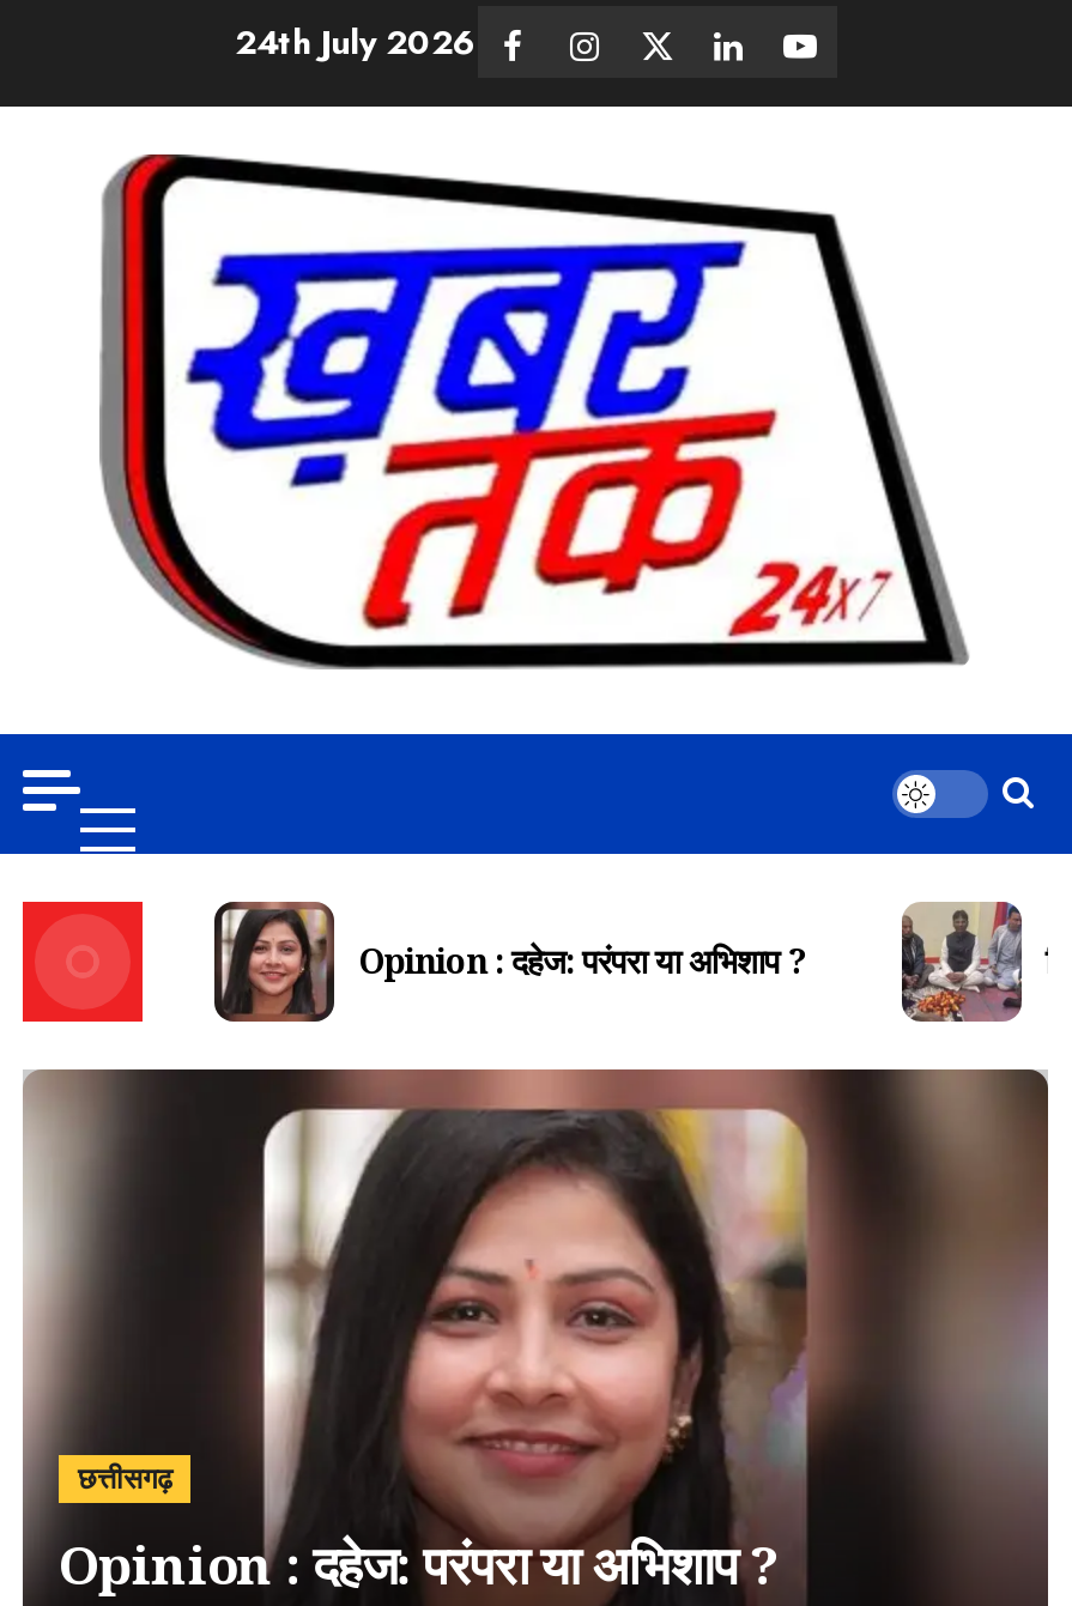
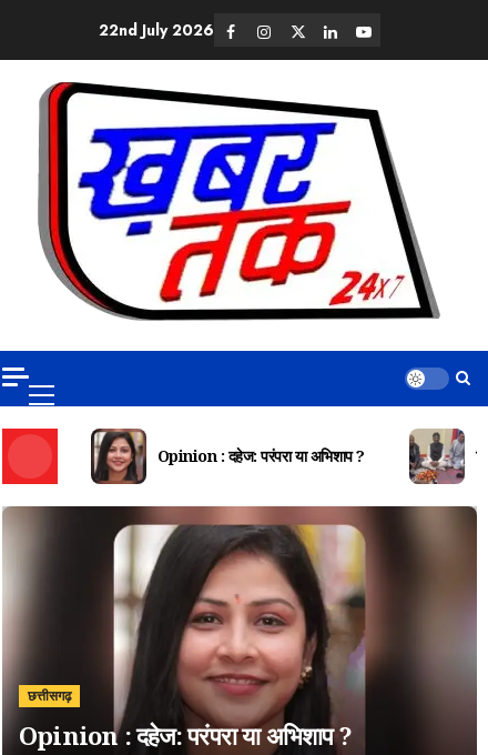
[235,17,477,65] 24th July 2026 -> [99,18,214,41] 22nd July 2026

